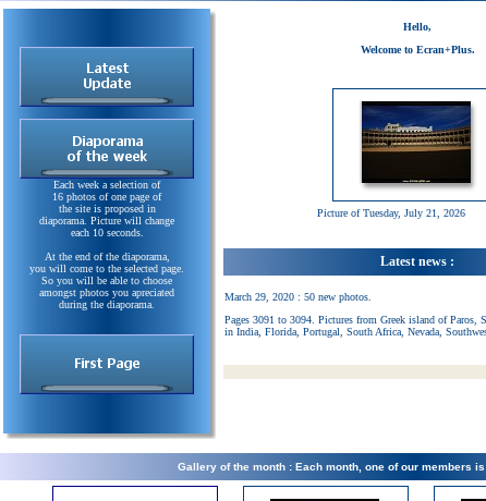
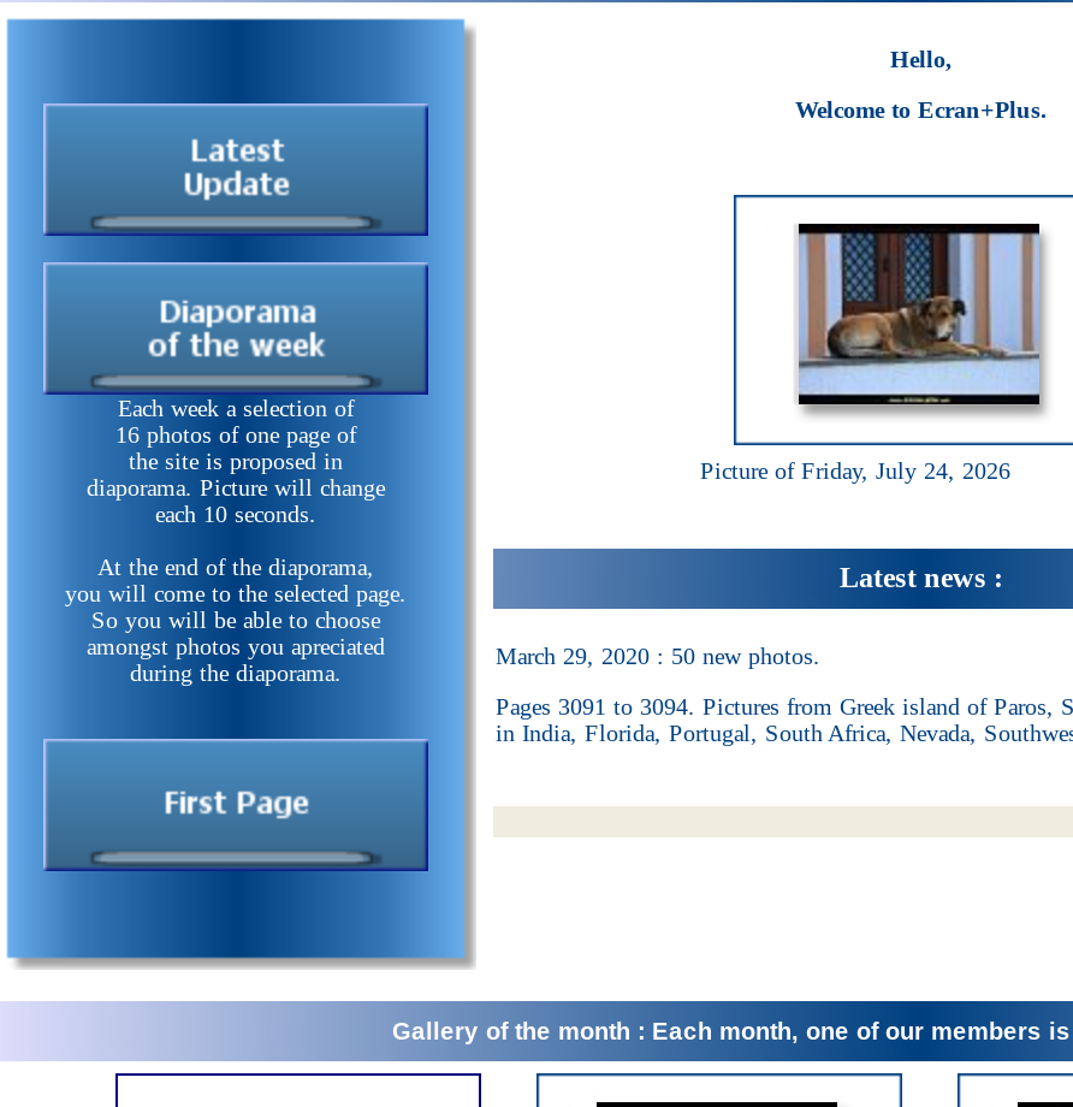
[317,106,472,219] [image] | Picture of Tuesday, July 21, 2026 -> [700,231,1039,484] [image] | Picture of Friday, July 24, 2026

